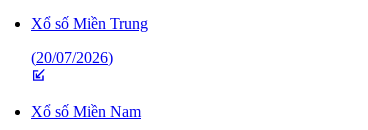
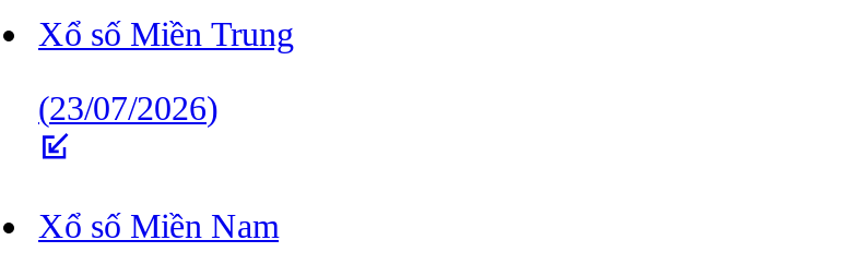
[31,49,113,66] (20/07/2026) -> [38,89,217,126] (23/07/2026)

